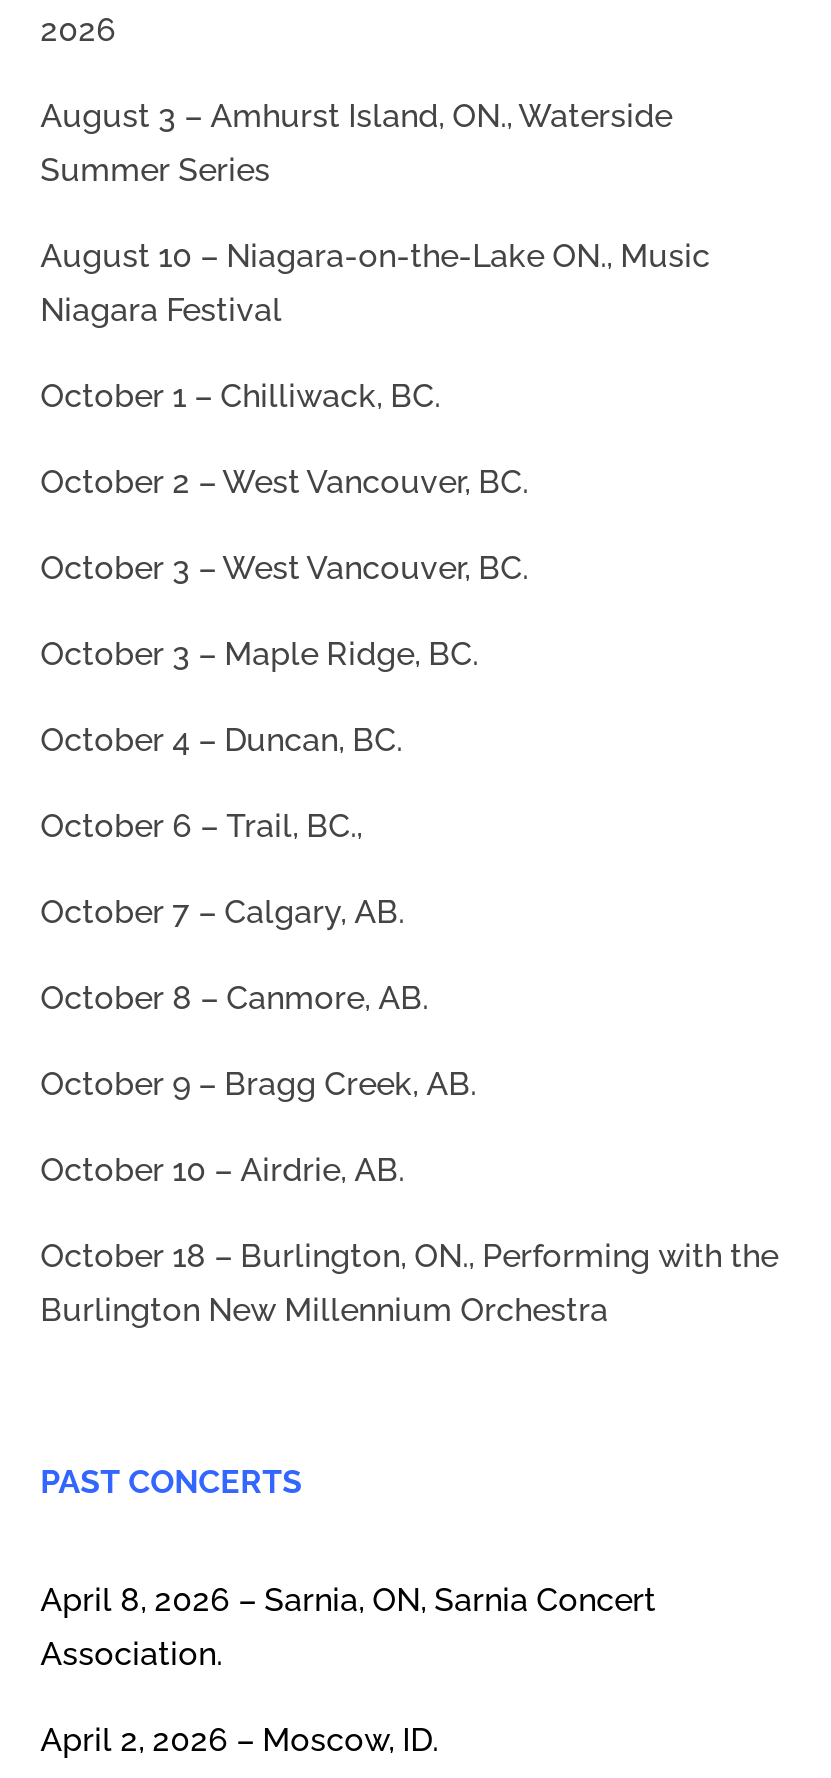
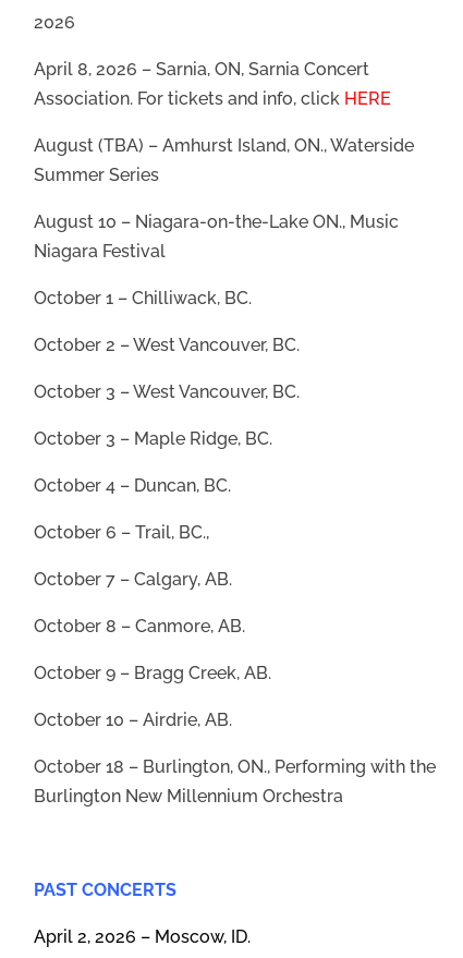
[40,97,672,135] August 3 – Amhurst Island, ON., Waterside -> [33,88,414,156] Association. For tickets and info, click HERE | August (TBA) – Amhurst Island, ON., Waterside
moved [40,151,778,1501] -> [33,165,435,900]: Summer Series | August 10 – Niagara-on-the-Lake ON., Music | Niagara Festival | ... | Burlington New Millennium Orchestra | PAST CONCERTS
moved [40,1581,656,1619] -> [33,59,369,80]: April 8, 2026 – Sarnia, ON, Sarnia Concert
[40,1635,230,1673] Association. -> none

